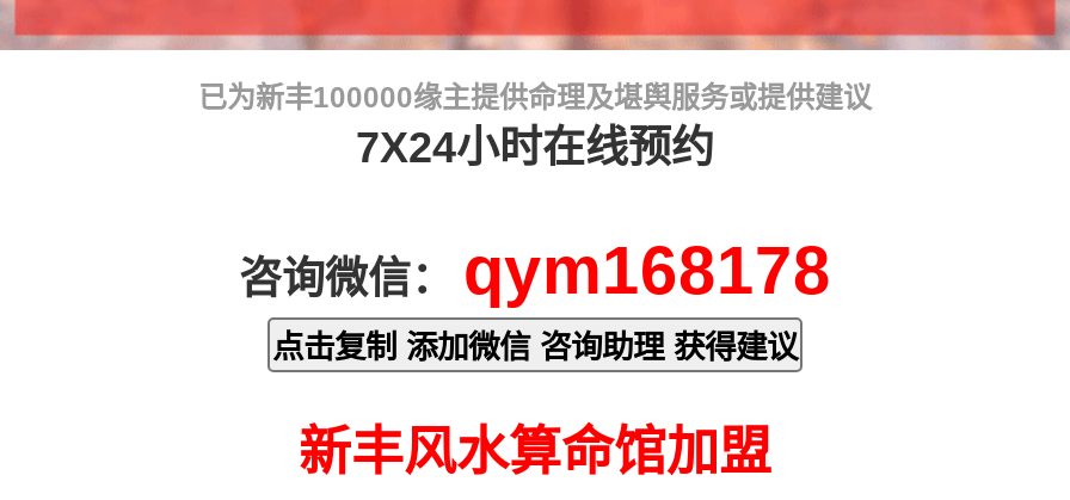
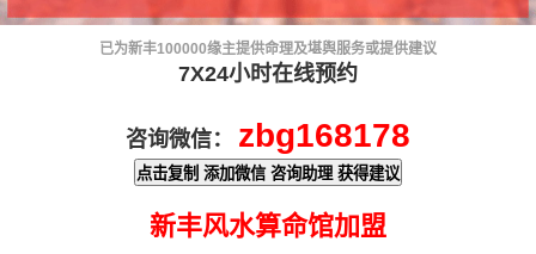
[239,234,831,308] 咨询微信： qym168178 -> [126,117,410,154] 咨询微信： zbg168178

